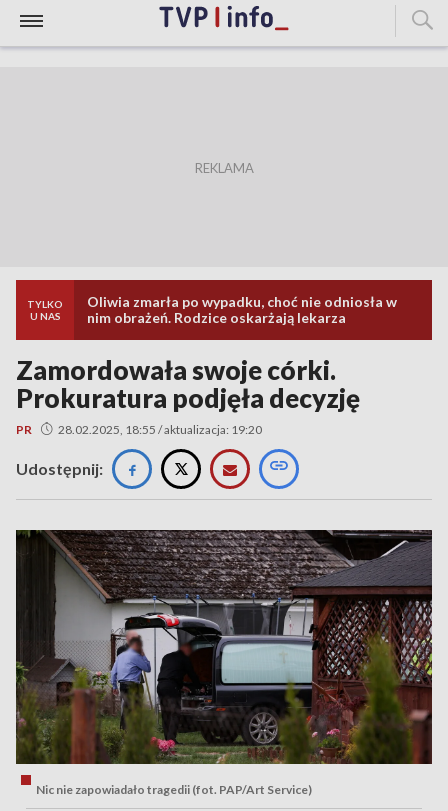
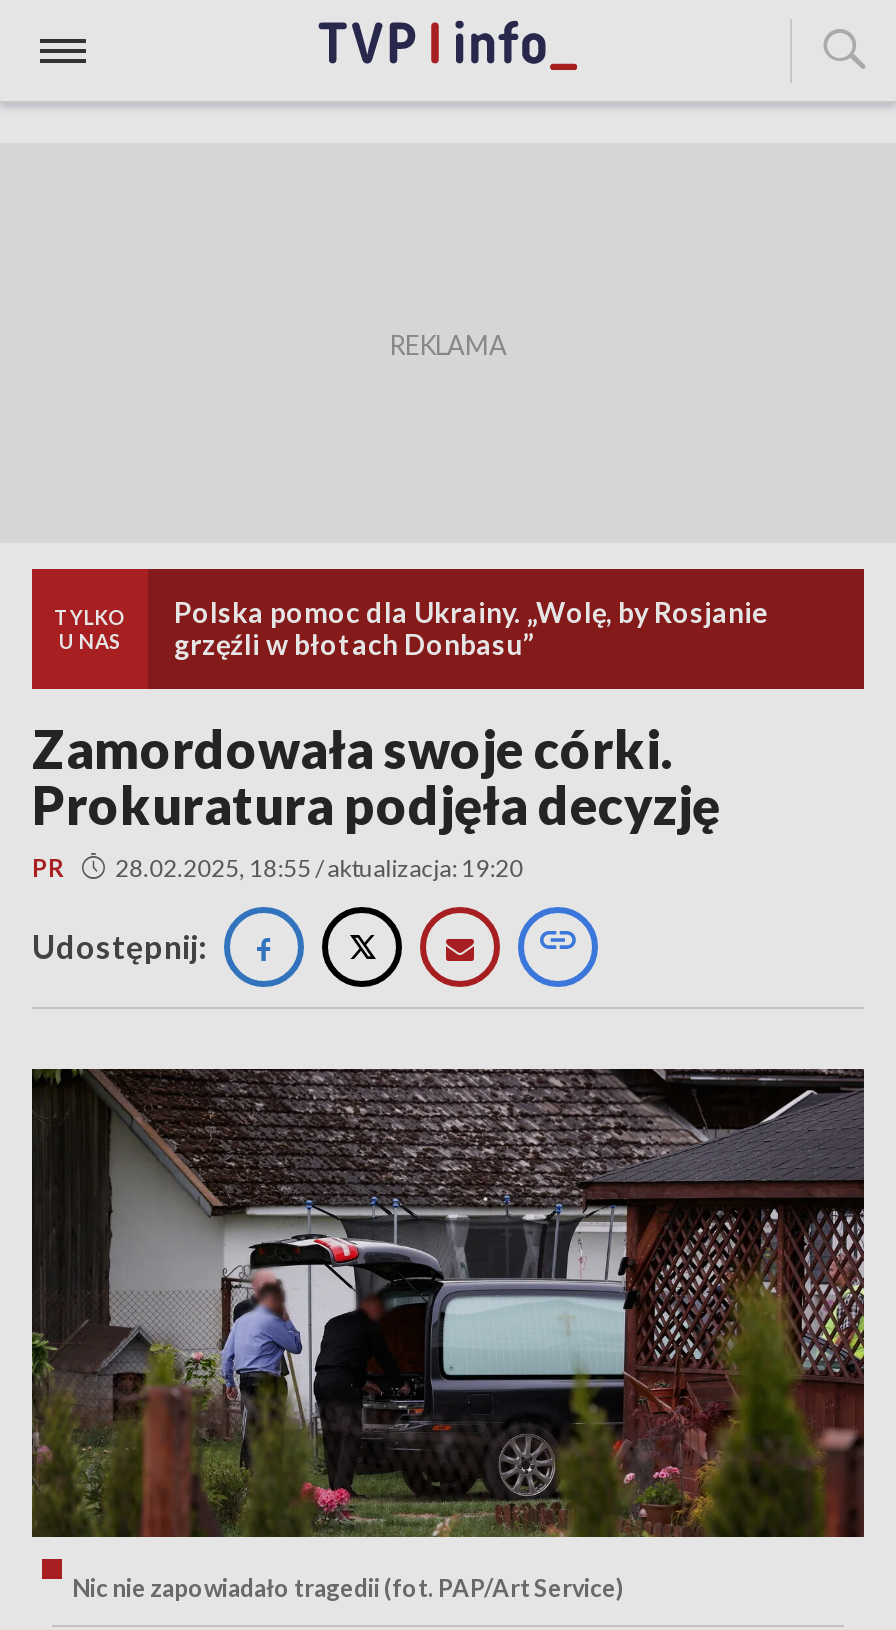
[87,293,397,326] Oliwia zmarła po wypadku, choć nie odniosła w | nim obrażeń. Rodzice oskarżają lekarza -> [174,595,768,661] Polska pomoc dla Ukrainy. „Wolę, by Rosjanie | grzęźli w błotach Donbasu”

